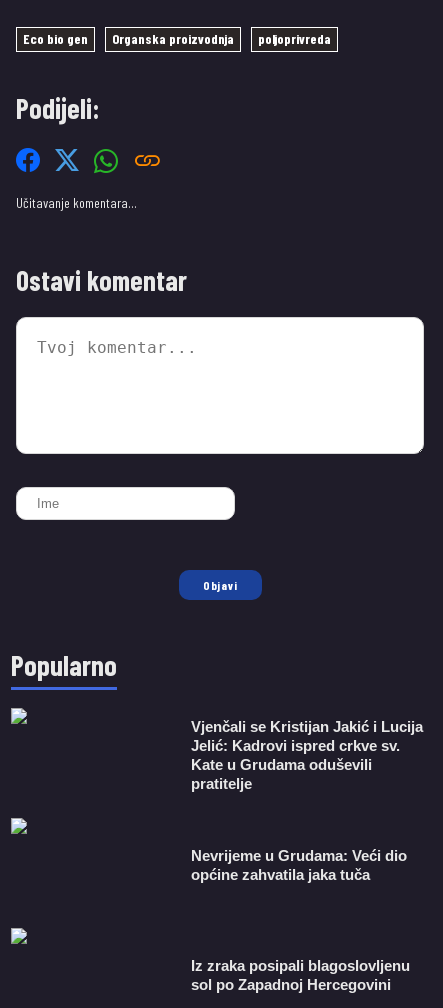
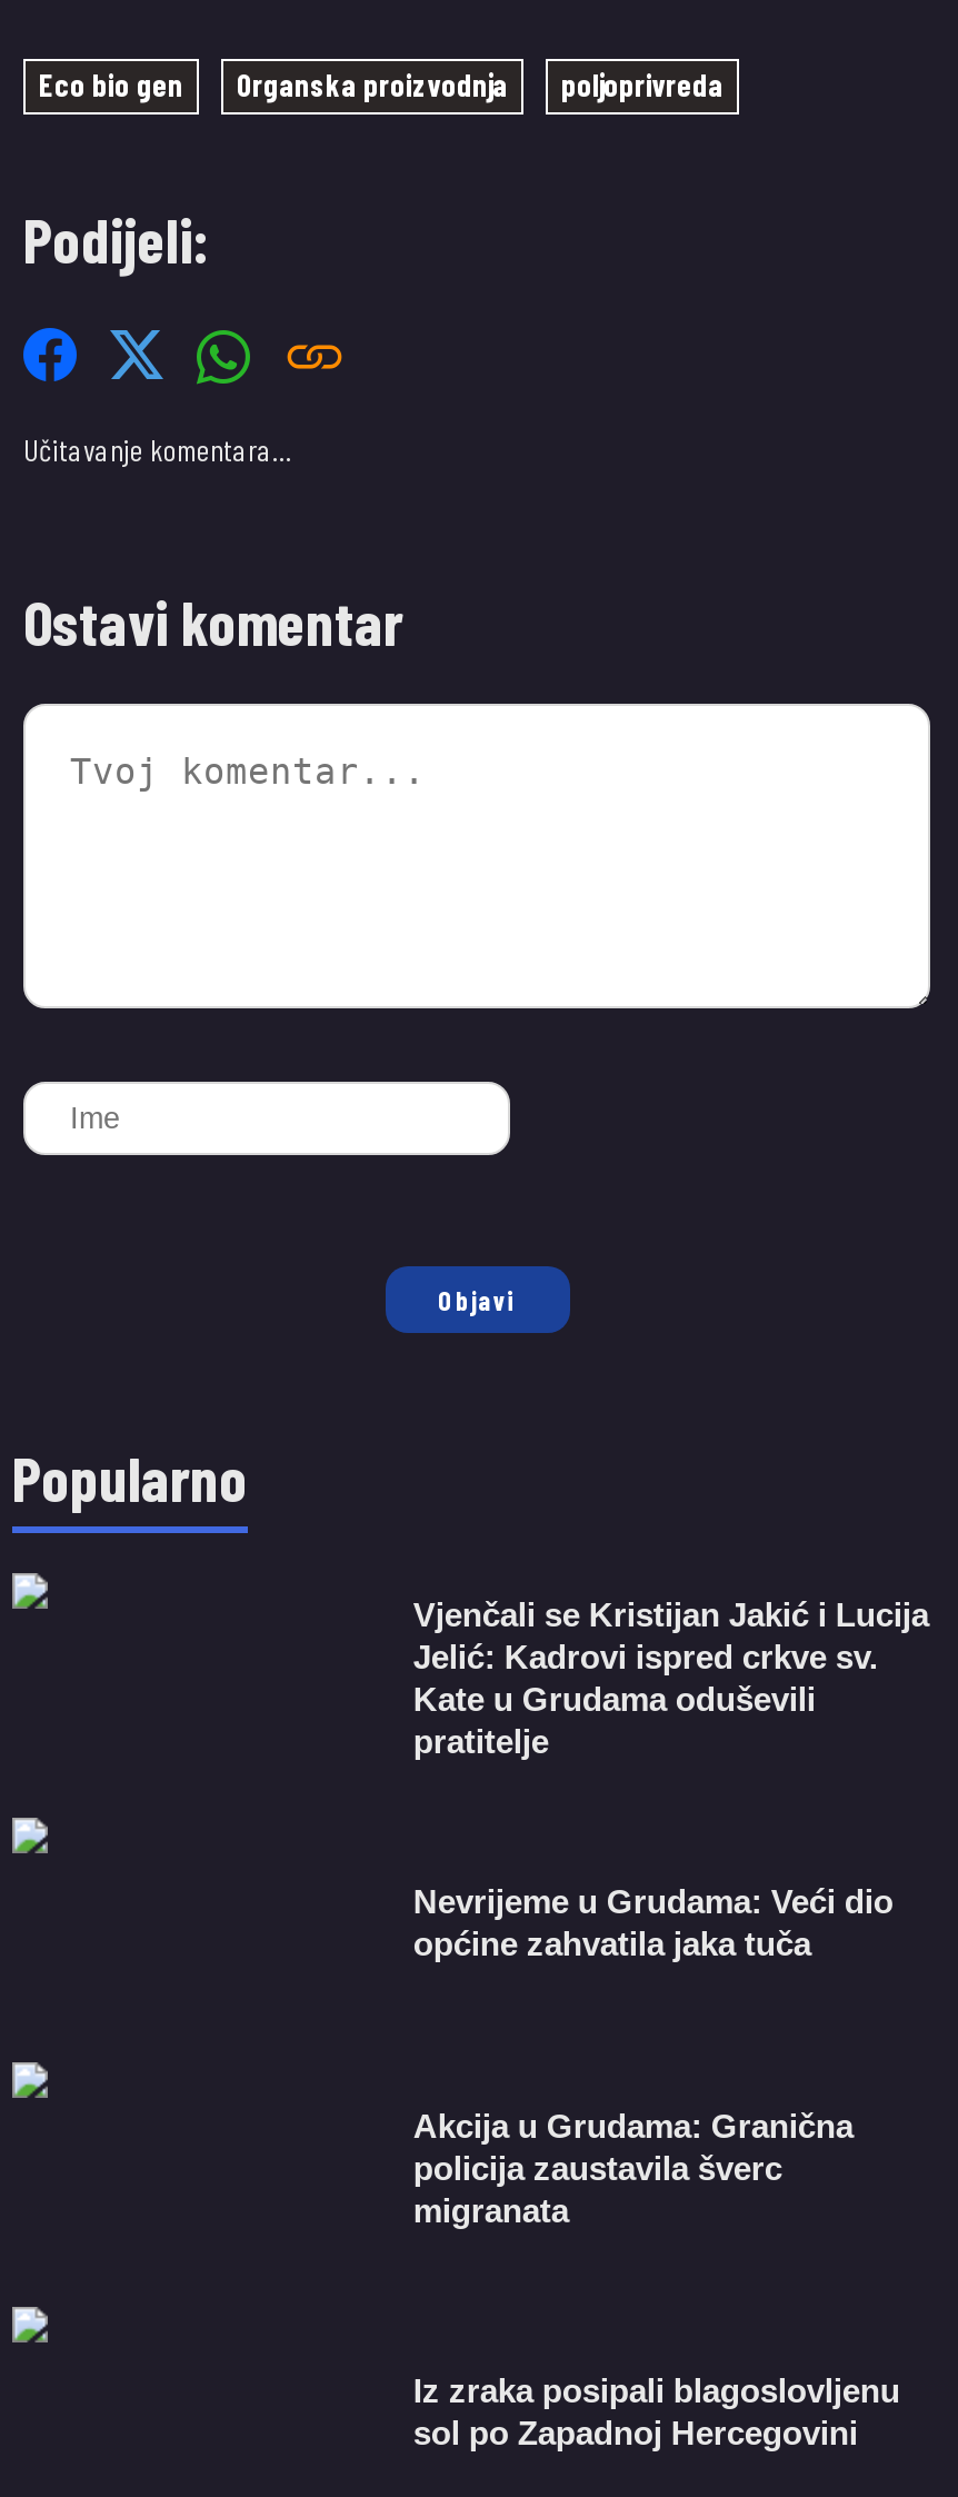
none -> [413,2106,853,2229] Akcija u Grudama: Granična | policija zaustavila šverc | migranata

